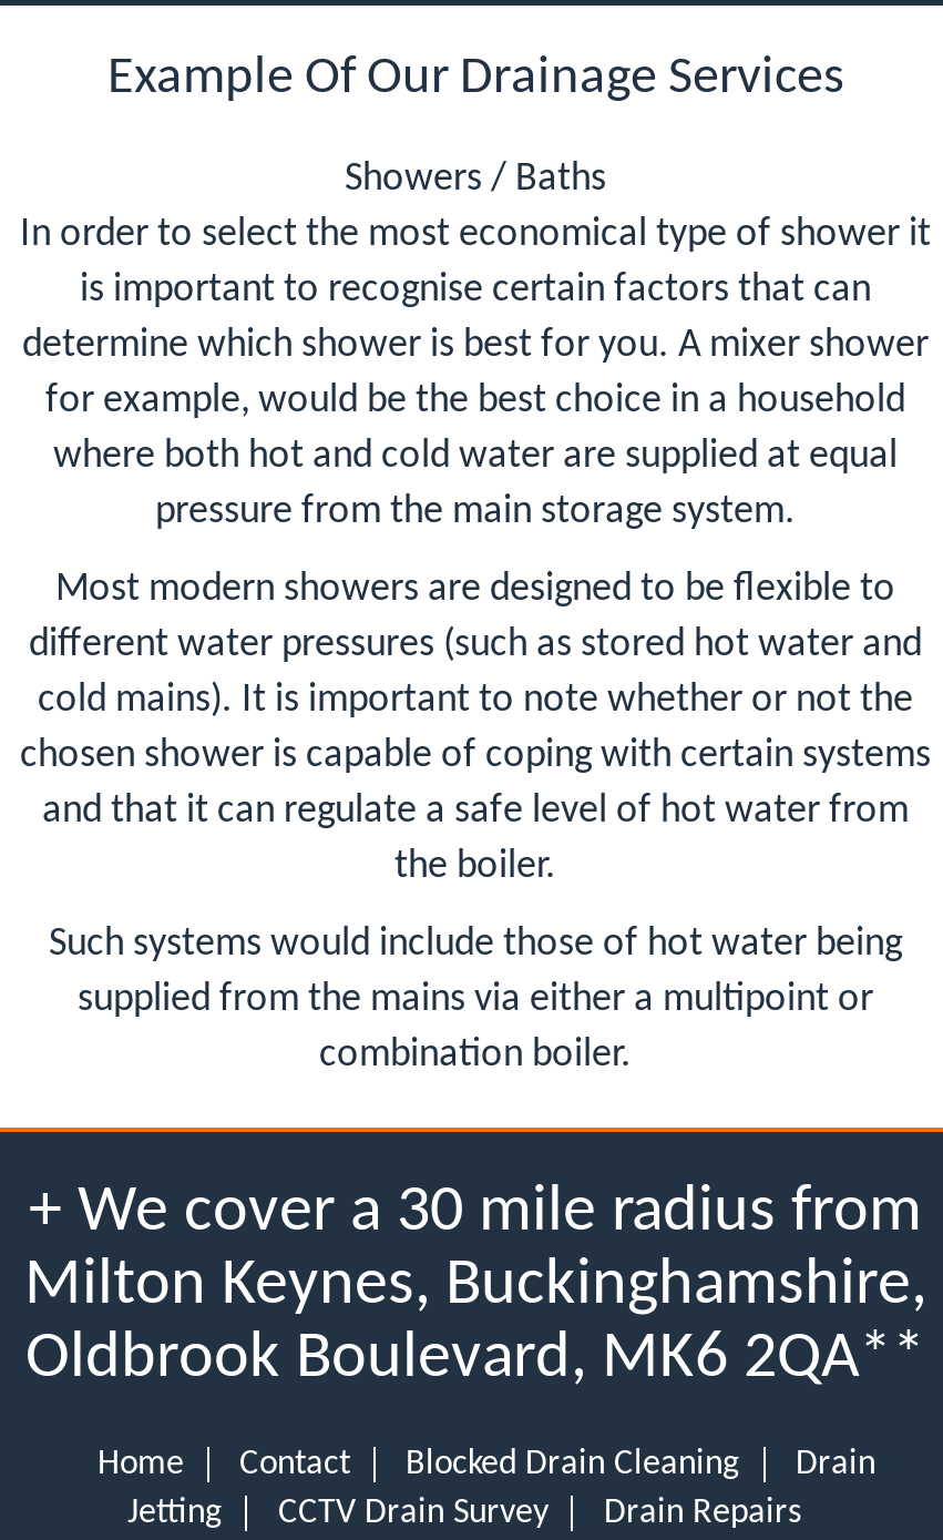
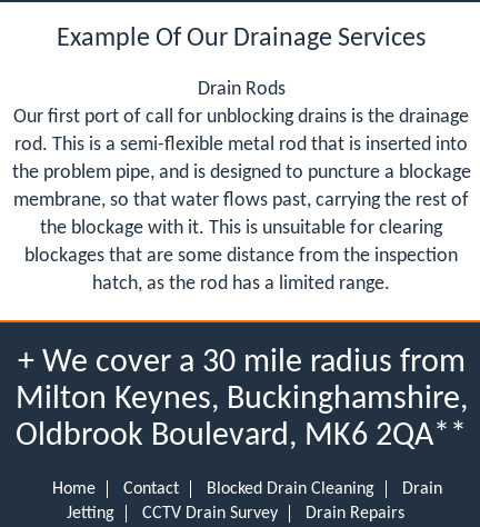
[20,157,931,1075] Showers / Baths | In order to select the most economical type of shower it | is important to recognise certain factors that can | determine which shower is best for you. A mixer shower | for example, would be the best choice in a household | where both hot and cold water are supplied at equal | pressure from the main storage system. | Most modern showers are designed to be flexible to | different water pressures (such as stored hot water and | cold mains). It is important to note whether or not the | chosen shower is capable of coping with certain systems | and that it can regulate a safe level of hot water from | the boiler. | Such systems would include those of hot water being | supplied from the mains via either a multipoint or | combination boiler. -> [12,78,471,294] Drain Rods | Our first port of call for unblocking drains is the drainage | rod. This is a semi-flexible metal rod that is inserted into | the problem pipe, and is designed to puncture a blockage | membrane, so that water flows past, carrying the rest of | the blockage with it. This is unsuitable for clearing | blockages that are some distance from the inspection | hatch, as the rod has a limited range.

